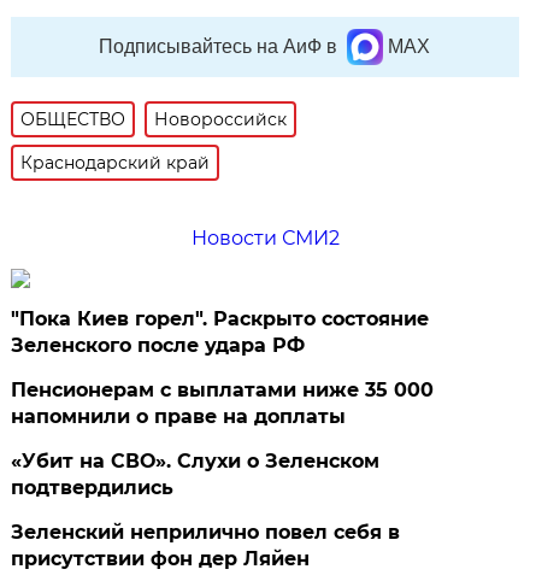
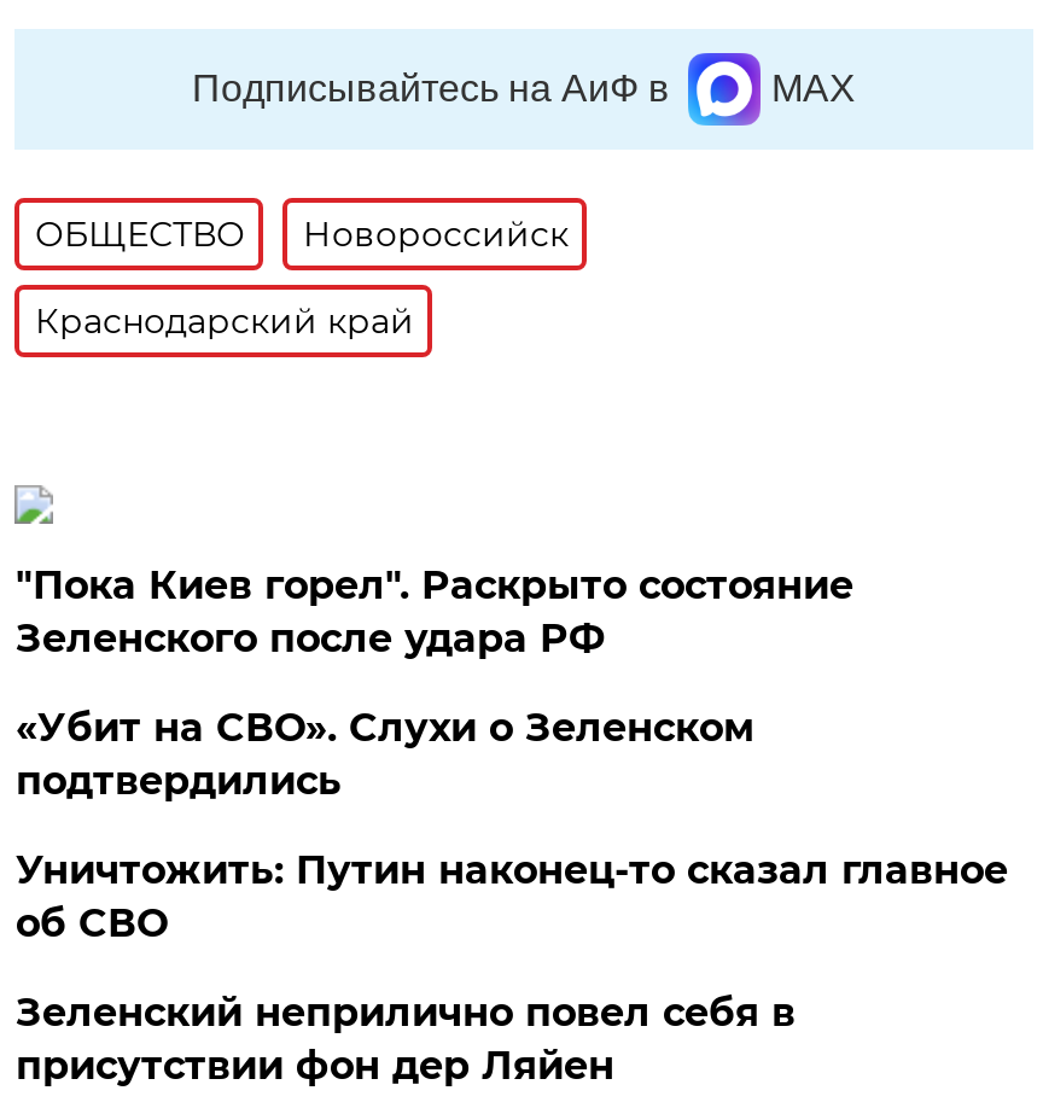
[191,227,339,250] Новости СМИ2 -> none
[11,378,434,428] Пенсионерам с выплатами ниже 35 000 | напомнили о праве на доплаты -> none
moved [11,450,380,499] -> [15,705,754,804]: «Убит на СВО». Слухи о Зеленском | подтвердились
none -> [15,847,1008,946] Уничтожить: Путин наконец-то сказал главное | об СВО

